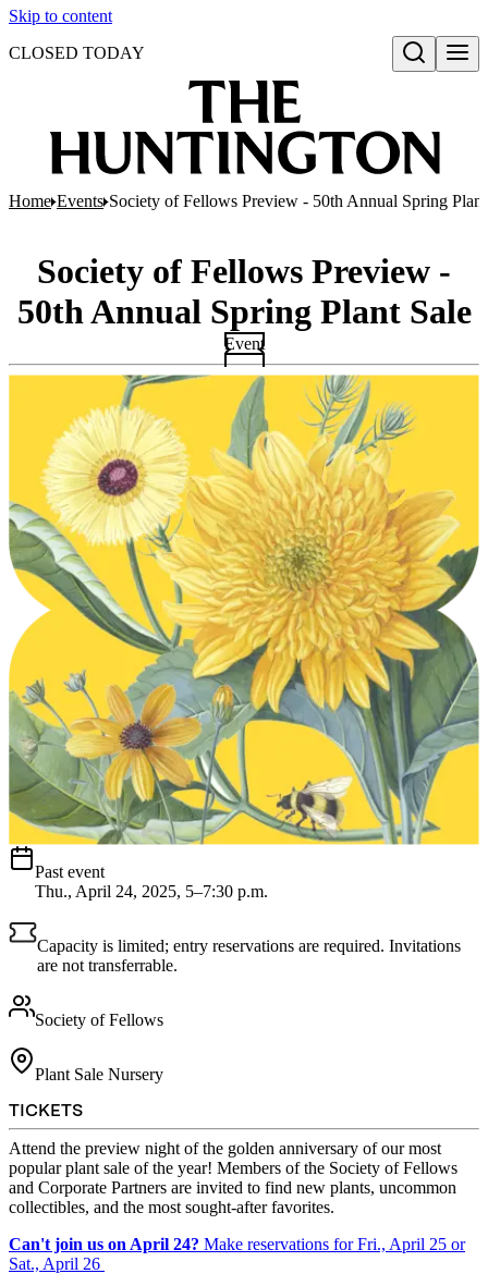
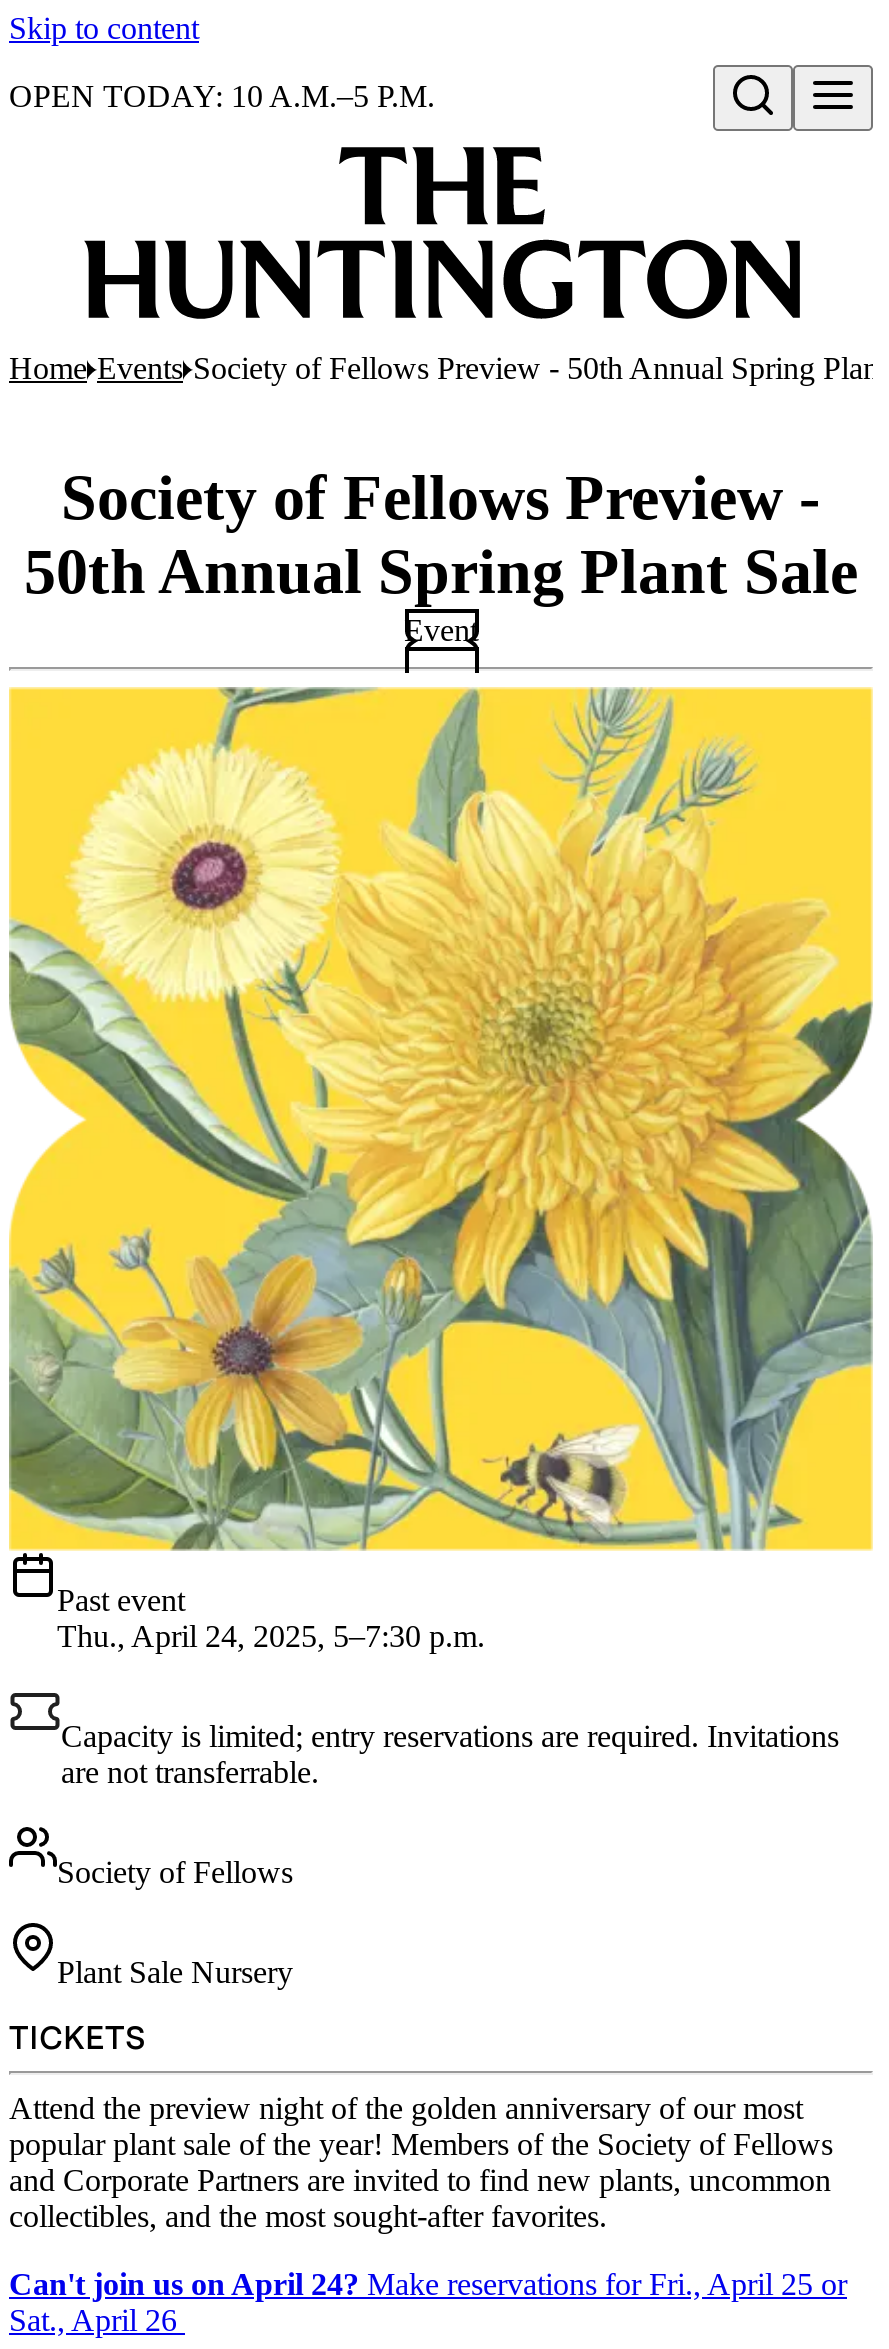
[9,44,145,62] CLOSED TODAY -> [9,79,435,113] OPEN TODAY: 10 A.M.–5 P.M.

